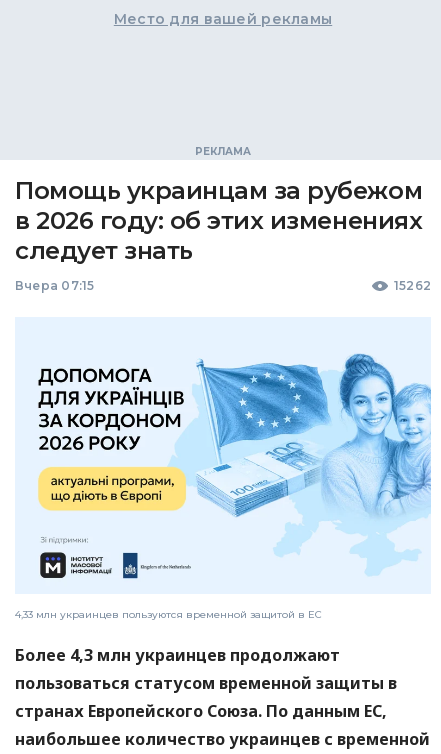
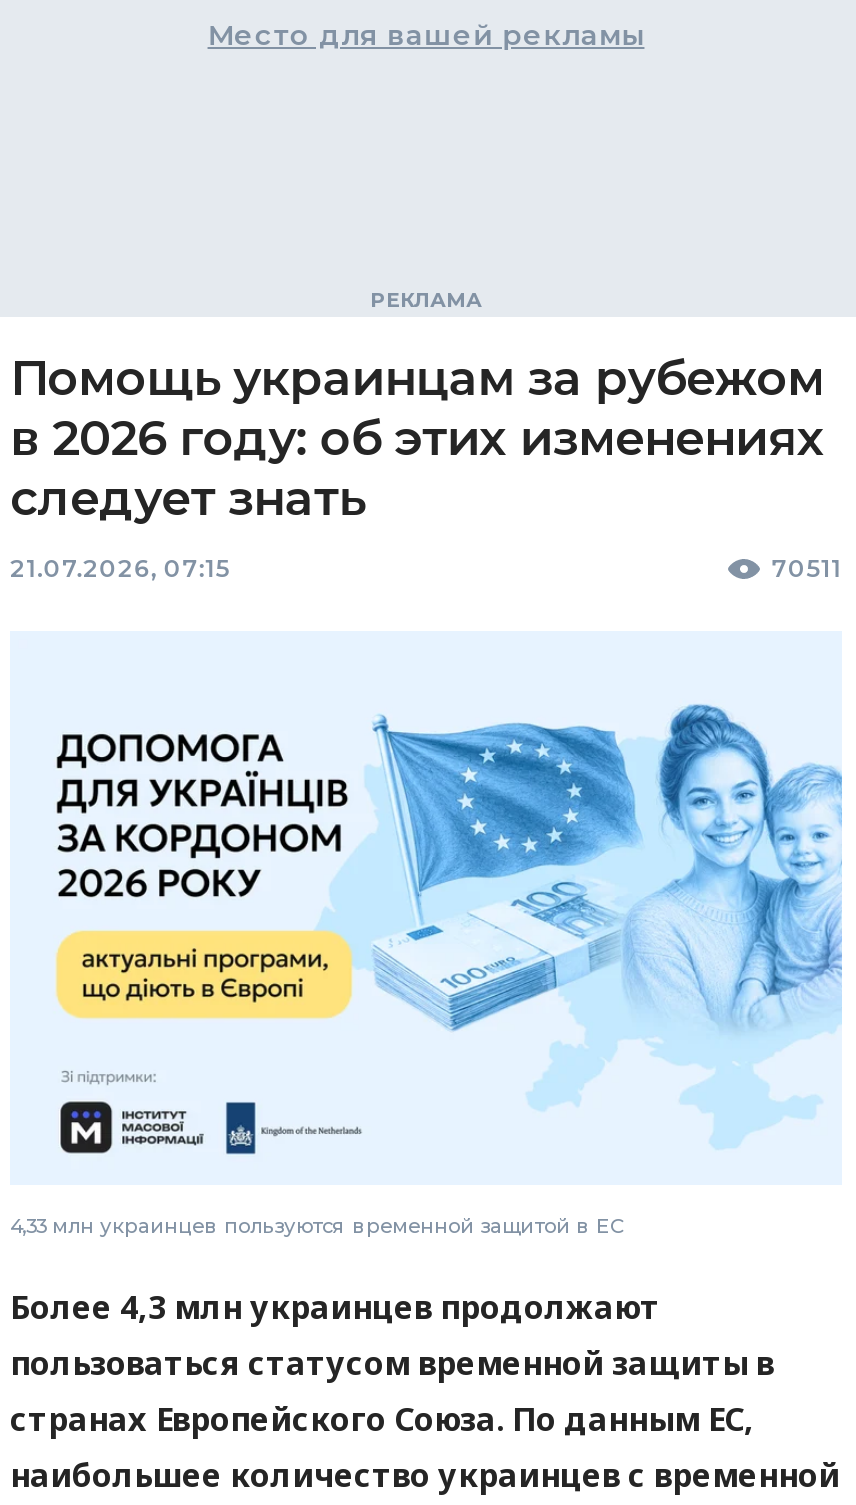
[15,278,431,293] Вчера 07:15 | 15262 -> [10,553,842,583] 21.07.2026, 07:15 | 70511

